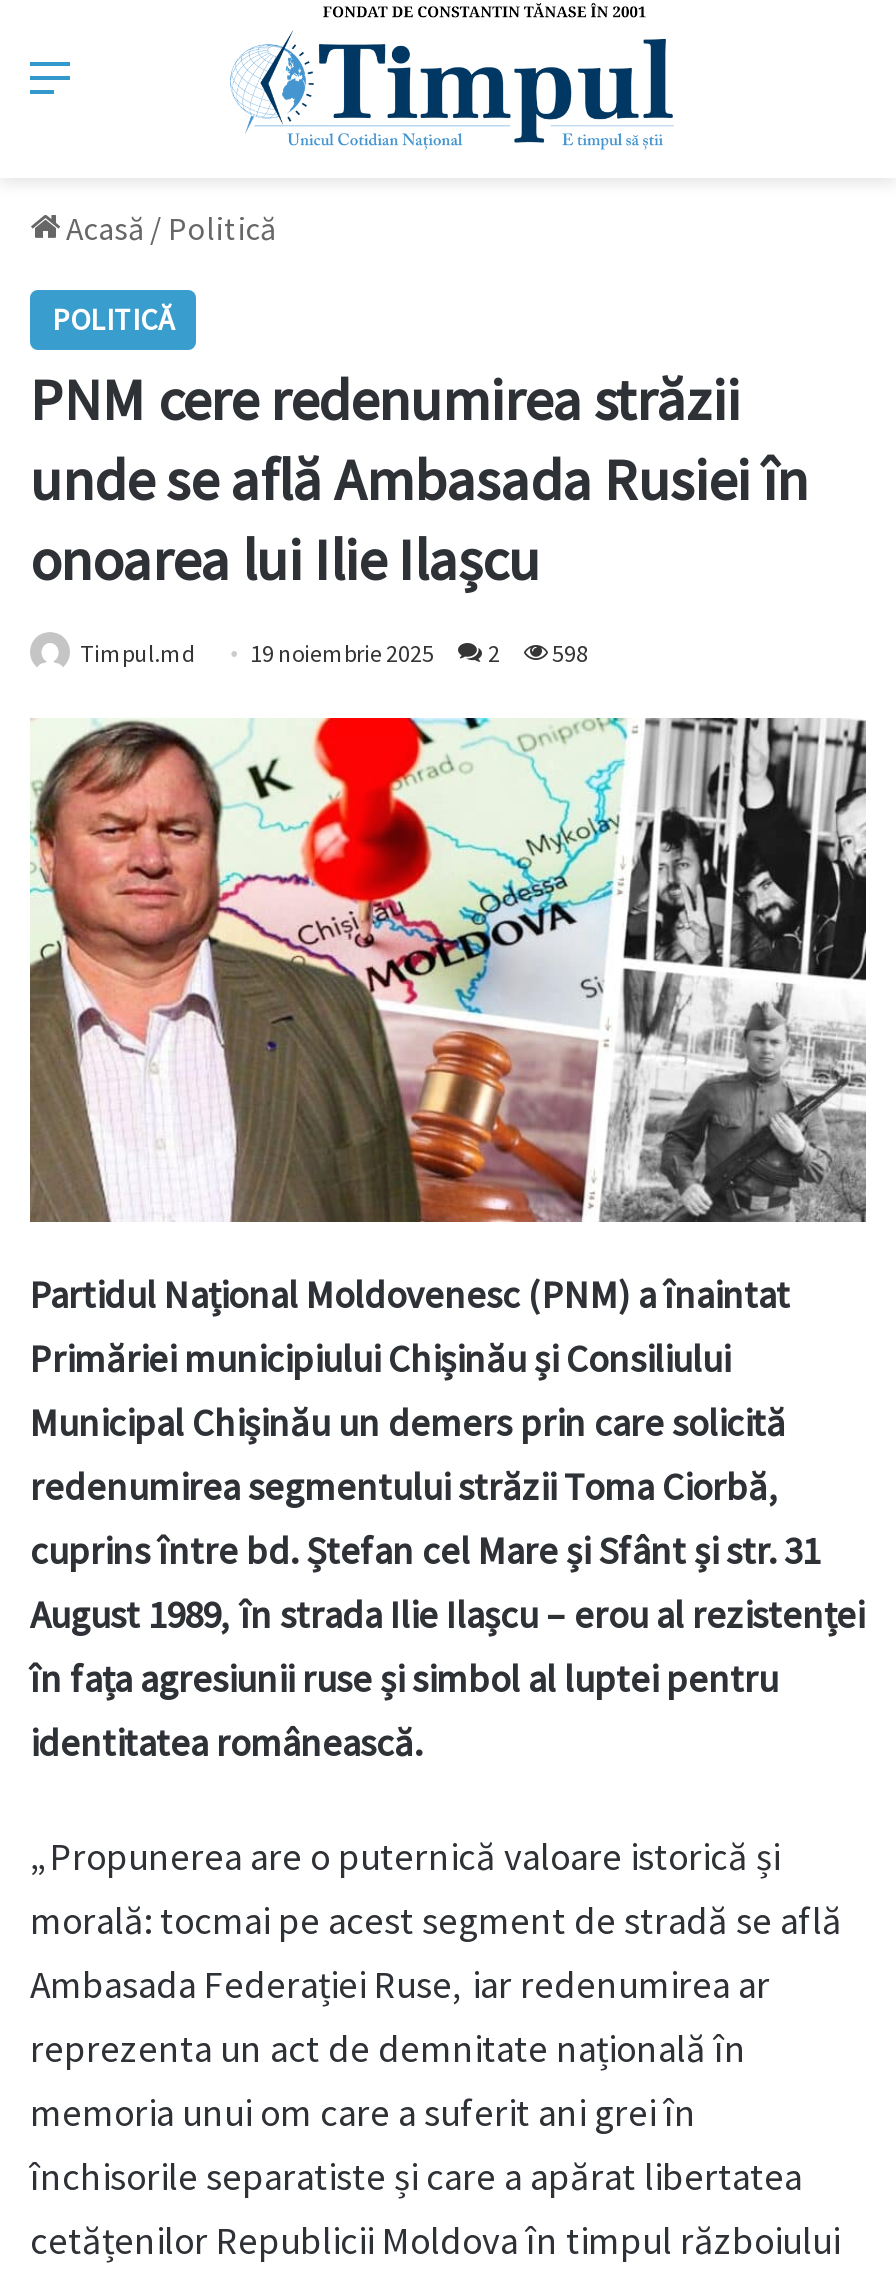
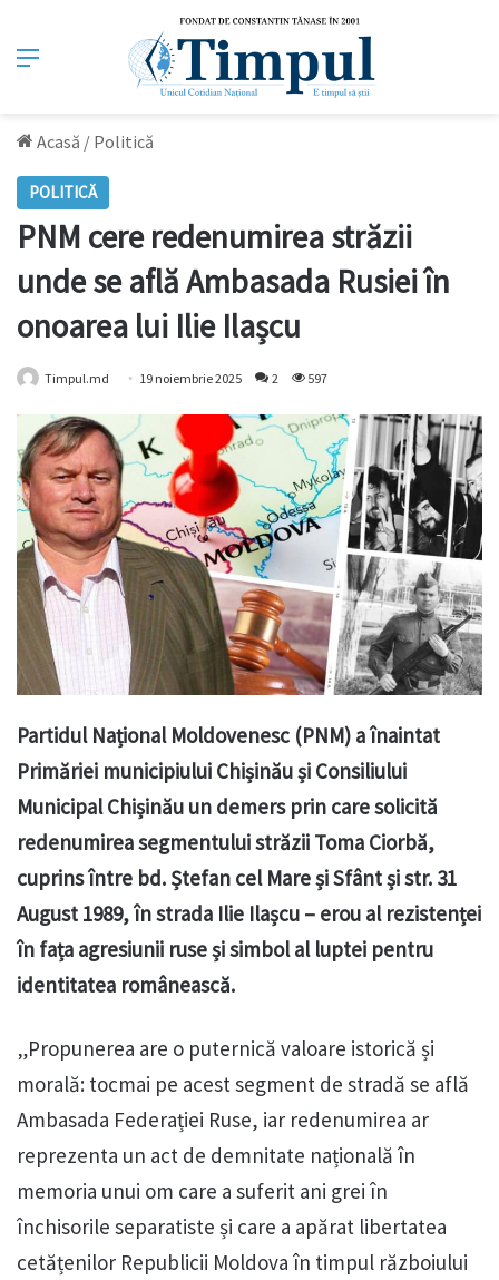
[80,639,588,669] Timpul.md 19 noiembrie 2025 2 598 -> [45,370,327,387] Timpul.md 19 noiembrie 2025 2 597

